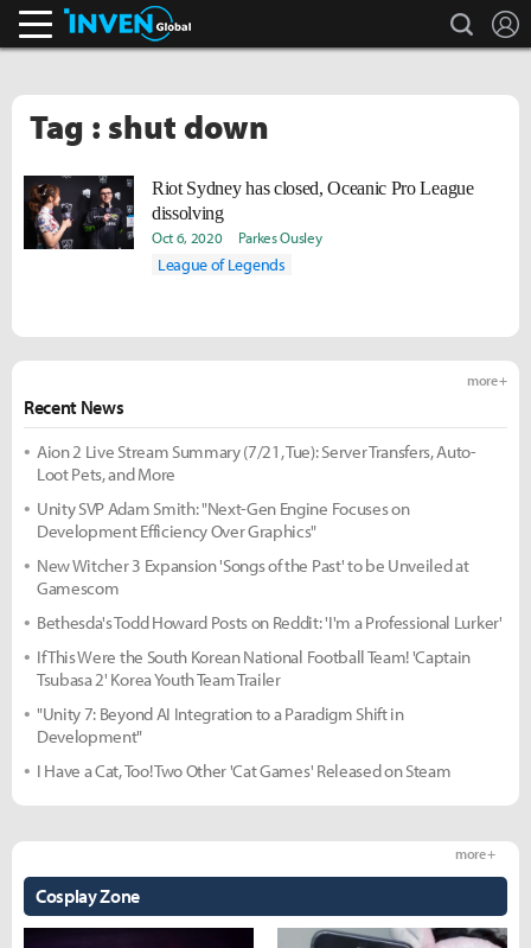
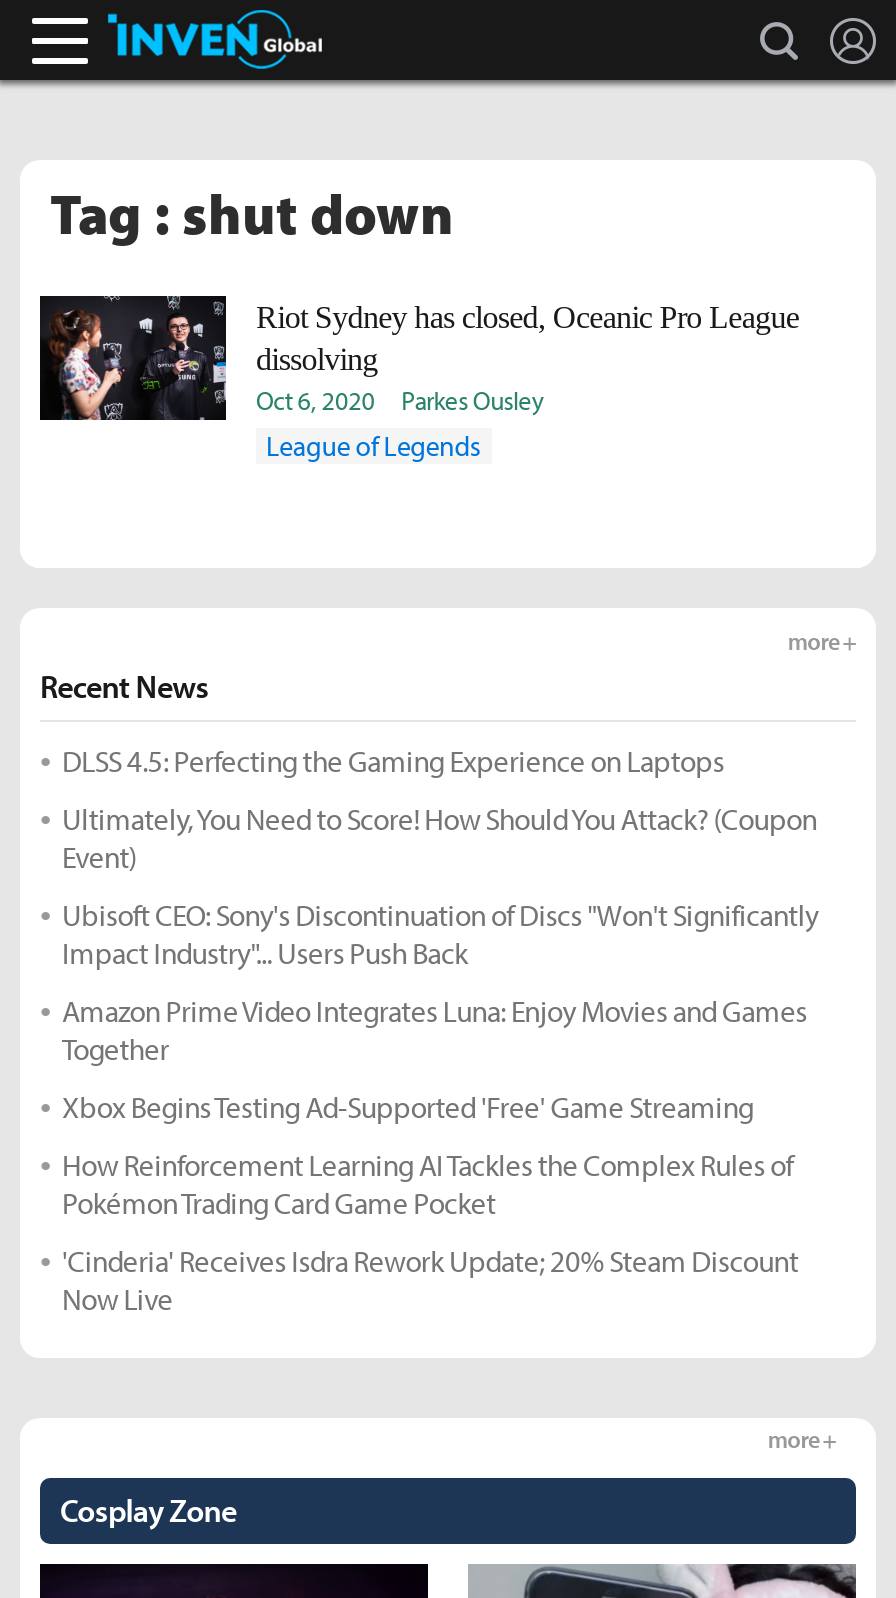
[37,440,476,485] Aion 2 Live Stream Summary (7/21, Tue): Server Transfers, Auto- | Loot Pets, and More -> [62,742,724,780] DLSS 4.5: Perfecting the Gaming Experience on Laptops
[37,497,409,542] Unity SVP Adam Smith: "Next-Gen Engine Focuses on | Development Efficiency Over Graphics" -> [62,800,817,876] Ultimately, You Need to Score! How Should You Attack? (Coupon | Event)
[37,554,469,599] New Witcher 3 Expansion 'Songs of the Past' to be Unveiled at | Gamescom -> [62,896,818,972] Ubisoft CEO: Sony's Discontinuation of Discs "Won't Significantly | Impact Industry"... Users Push Back
[37,611,502,634] Bethesda's Todd Howard Posts on Reddit: 'I'm a Professional Lurker' -> [62,992,807,1068] Amazon Prime Video Integrates Luna: Enjoy Movies and Games | Together
[37,645,471,691] If This Were the South Korean National Football Team! 'Captain | Tsubasa 2' Korea Youth Team Trailer -> [62,1088,753,1126] Xbox Begins Testing Ad-Supported 'Free' Game Streaming
[37,702,404,747] "Unity 7: Beyond AI Integration to a Paradigm Shift in | Development" -> [62,1146,793,1222] How Reinforcement Learning AI Tackles the Complex Rules of | Pokémon Trading Card Game Pocket
[37,759,451,782] I Have a Cat, Too! Two Other 'Cat Games' Released on Steam -> [62,1242,798,1318] 'Cinderia' Receives Isdra Rework Update; 20% Steam Discount | Now Live

